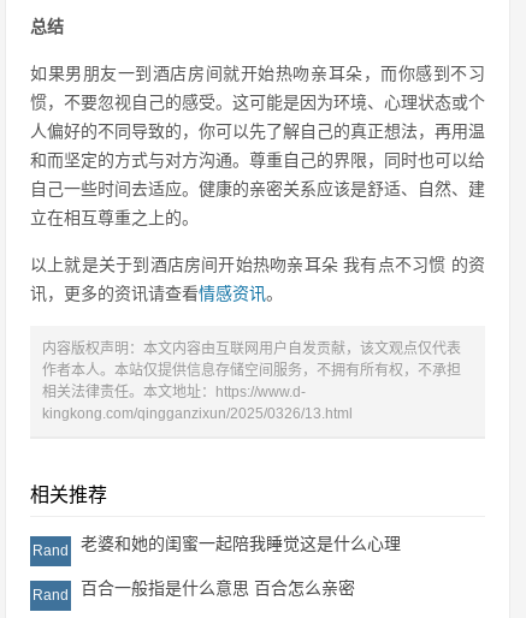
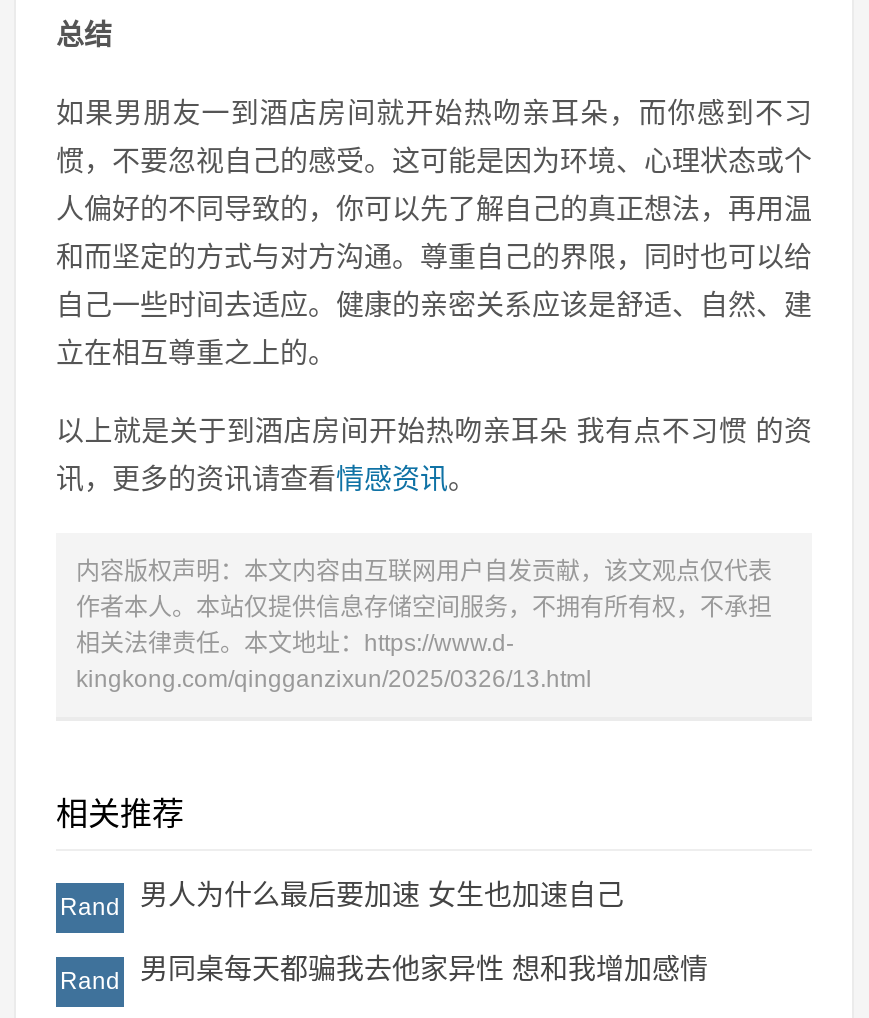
[81,534,401,553] 老婆和她的闺蜜一起陪我睡觉这是什么心理 -> [140,879,624,911] 男人为什么最后要加速 女生也加速自己
[81,578,355,598] 百合一般指是什么意思 百合怎么亲密 -> [140,953,708,985] 男同桌每天都骗我去他家异性 想和我增加感情

